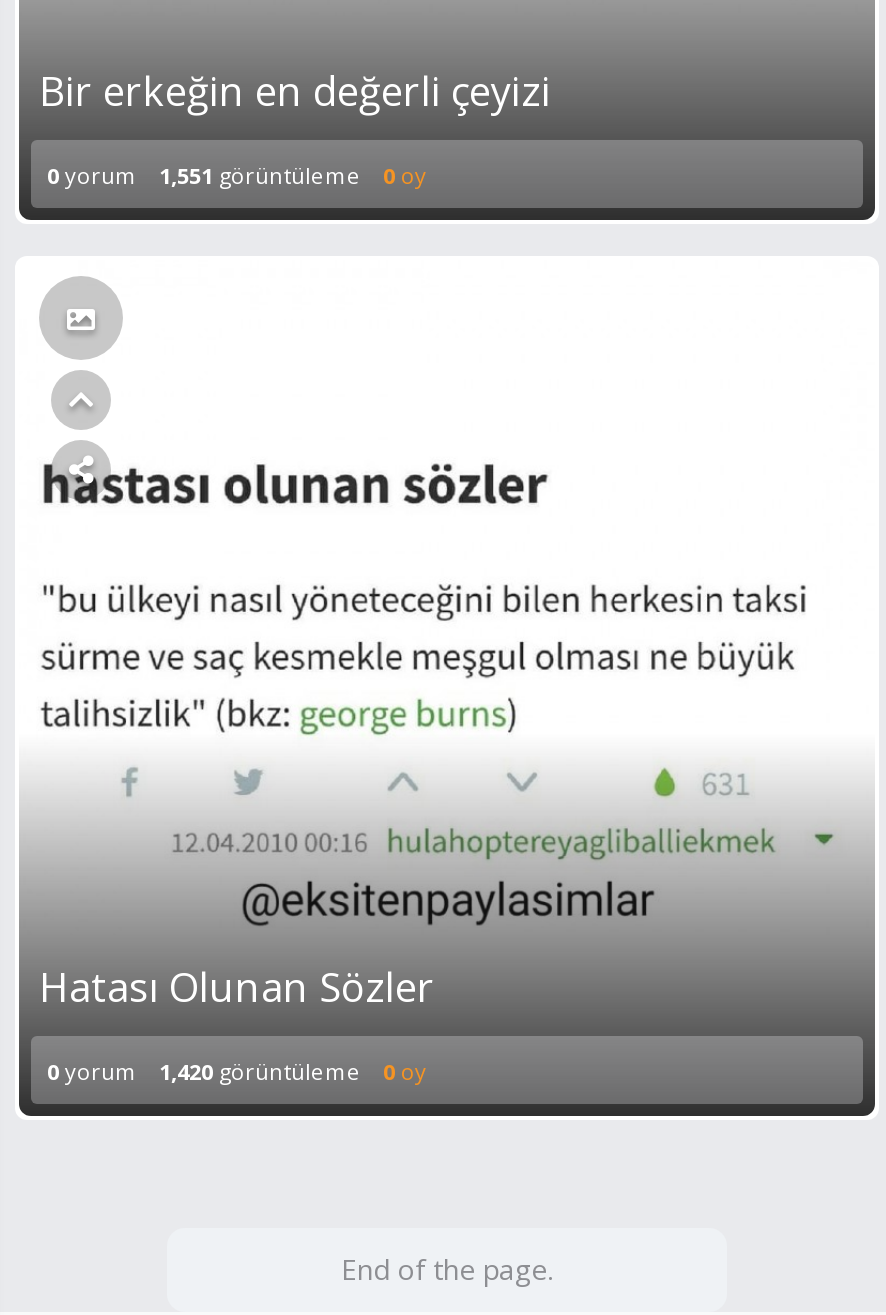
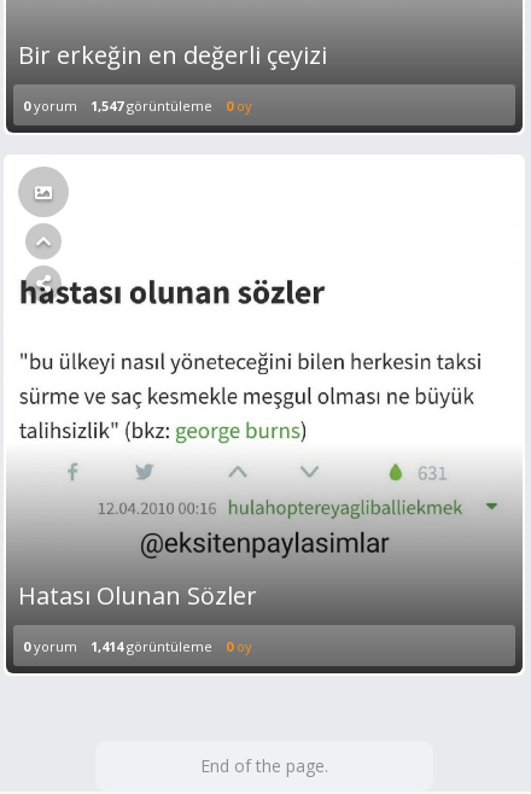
[47,161,427,191] 0 yorum 1,551 görüntüleme 0 oy -> [23,97,252,115] 0 yorum 1,547 görüntüleme 0 oy
[159,1057,361,1087] 1,420 görüntüleme -> [91,638,212,656] 1,414 görüntüleme

